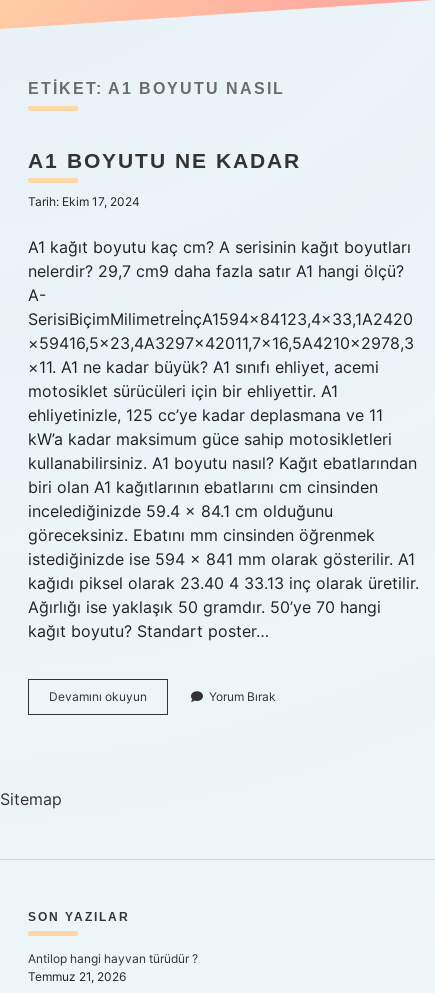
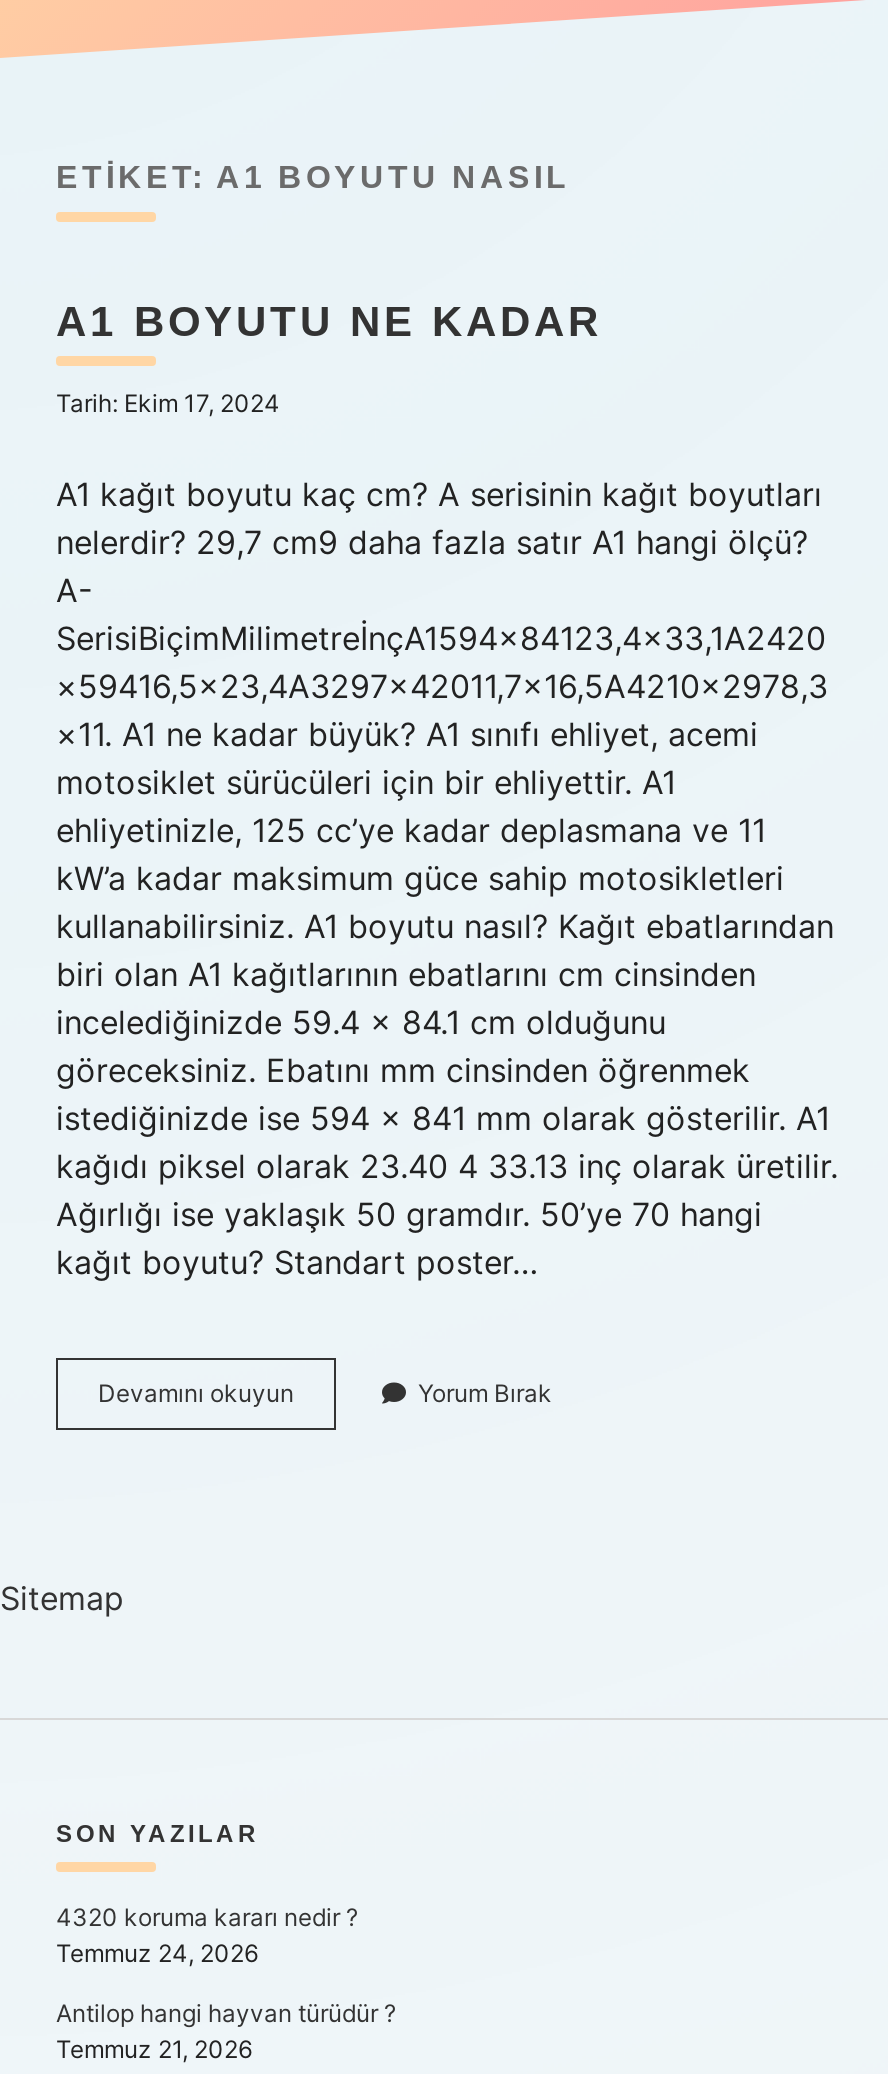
none -> [56,1902,358,1968] 4320 koruma kararı nedir ? | Temmuz 24, 2026

